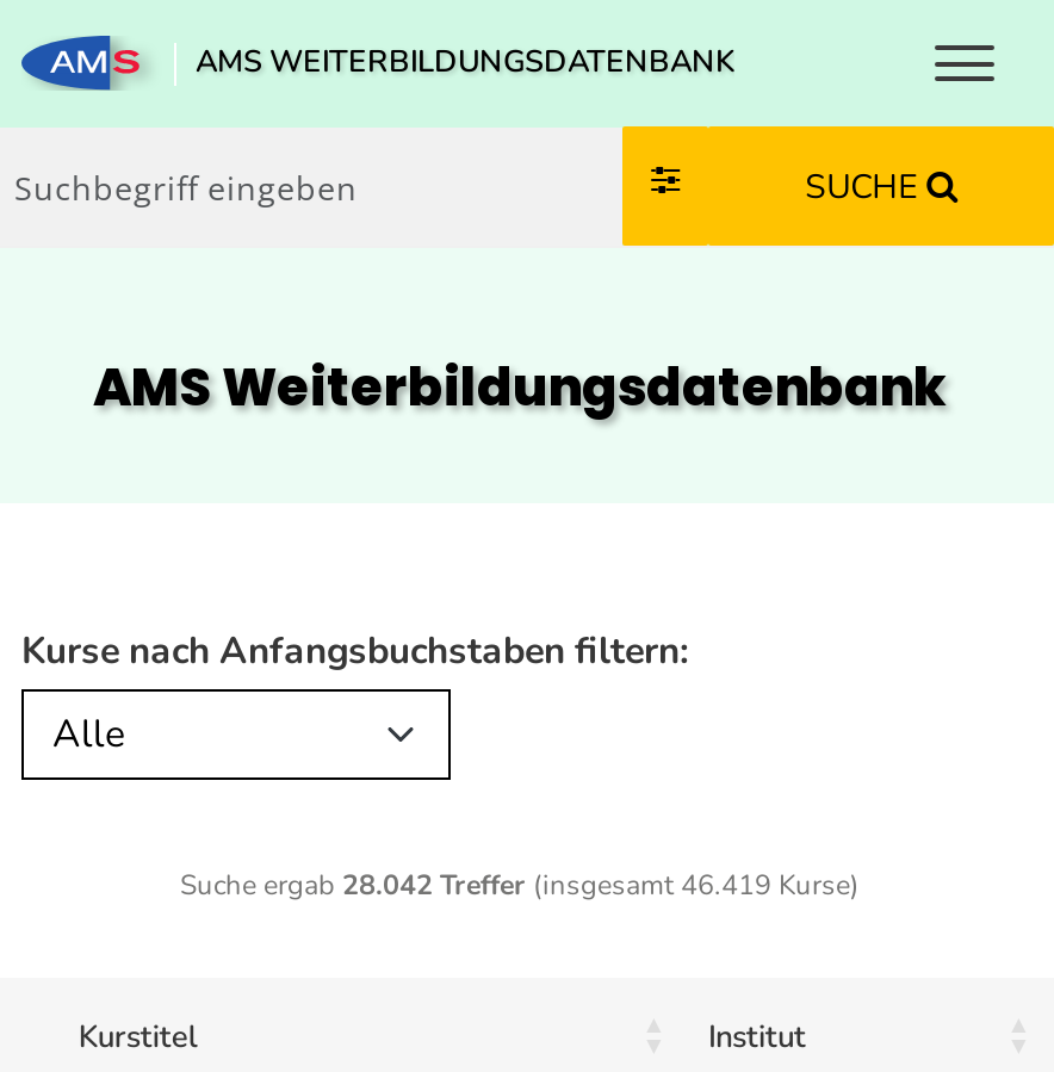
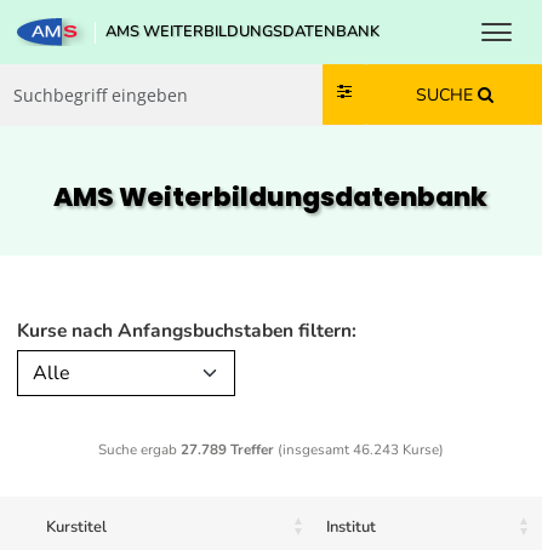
[180,866,860,904] Suche ergab 28.042 Treffer (insgesamt 46.419 Kurse) -> [98,440,443,459] Suche ergab 27.789 Treffer (insgesamt 46.243 Kurse)

